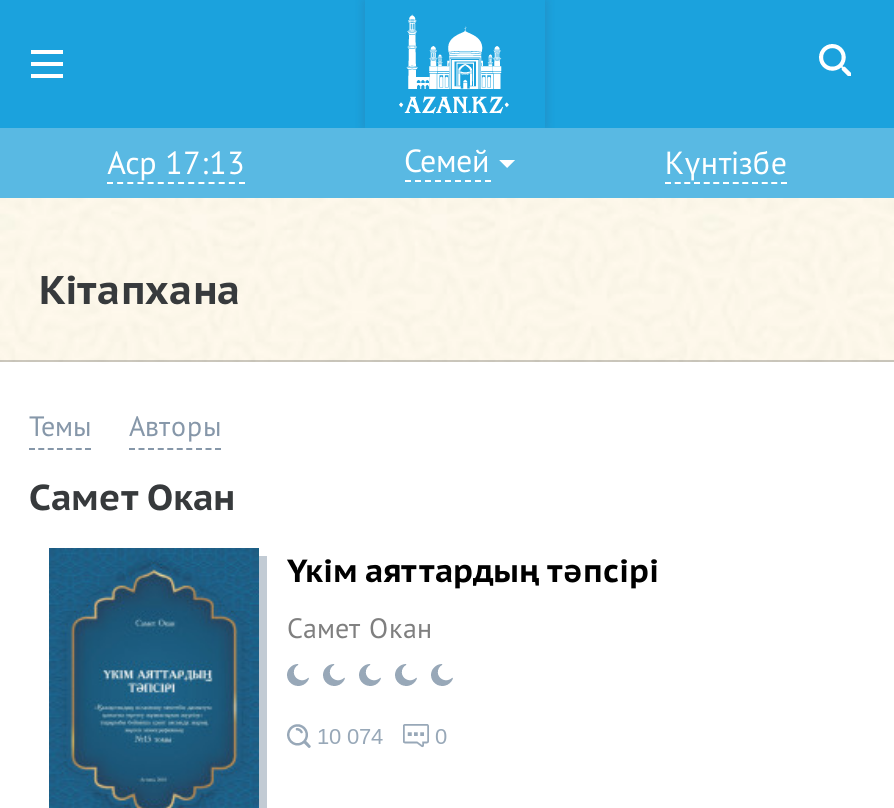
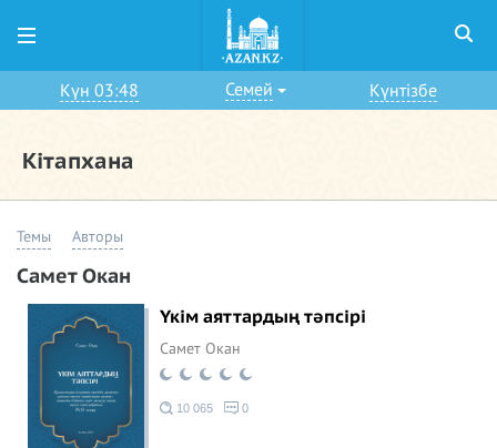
[107,146,245,182] Аср 17:13 -> [60,81,139,101] Күн 03:48
[311,724,383,748] 10 074 -> [173,401,213,415] 10 065

